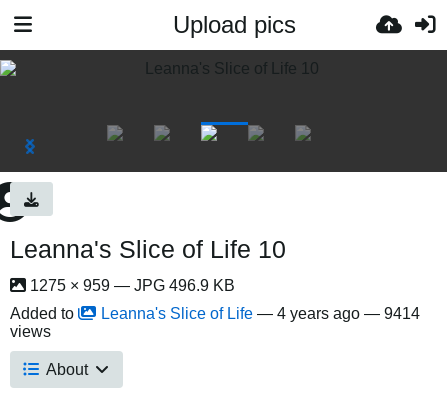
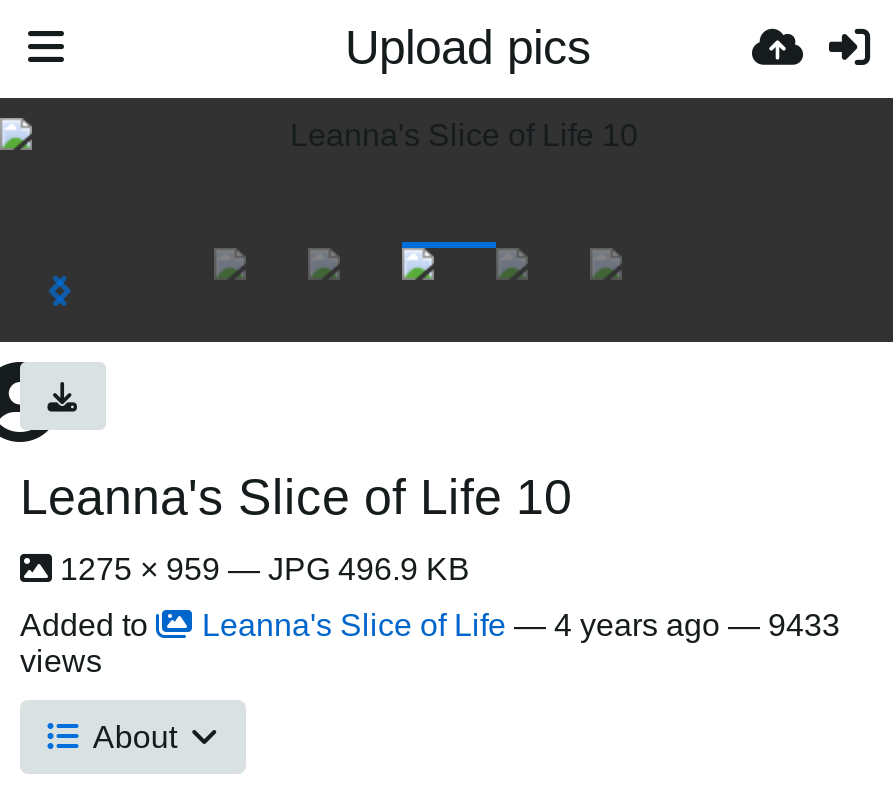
[101,305,420,322] Leanna's Slice of Life — 4 years ago — 9414 -> [202,608,840,642] Leanna's Slice of Life — 4 years ago — 9433

